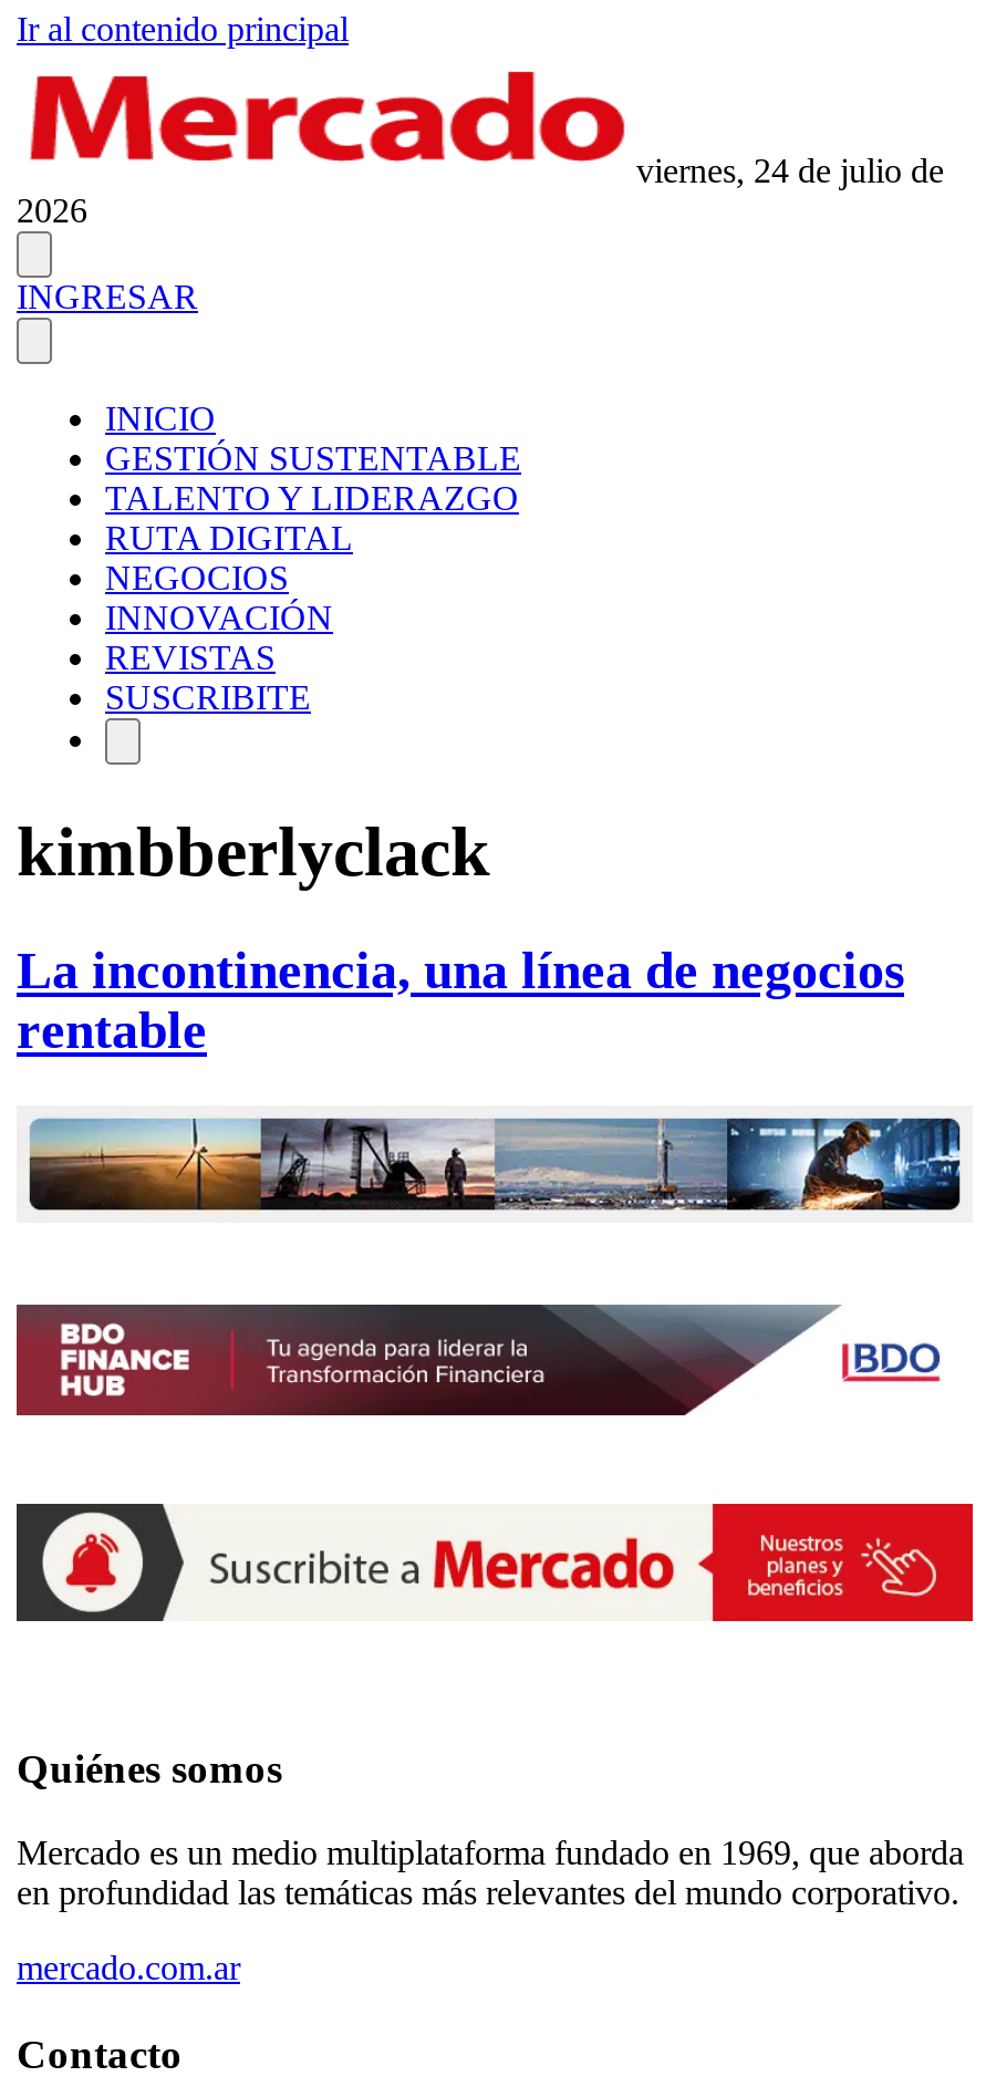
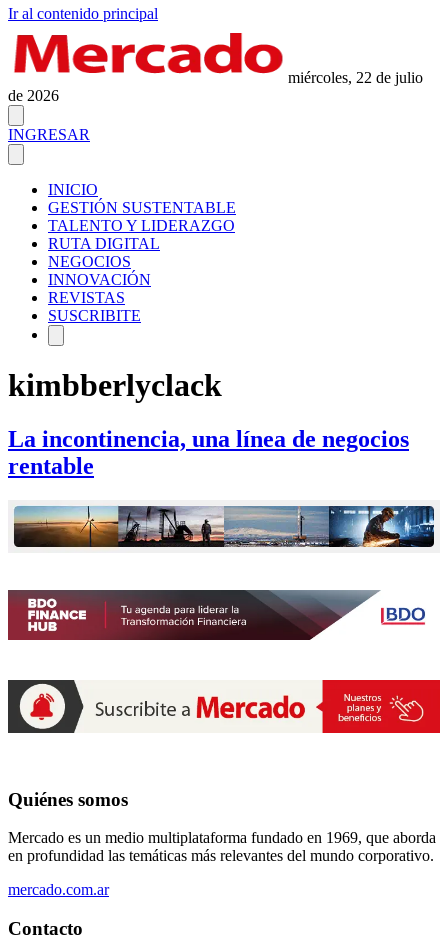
[17,152,944,229] viernes, 24 de julio de | 2026 -> [8,69,423,104] miércoles, 22 de julio | de 2026

